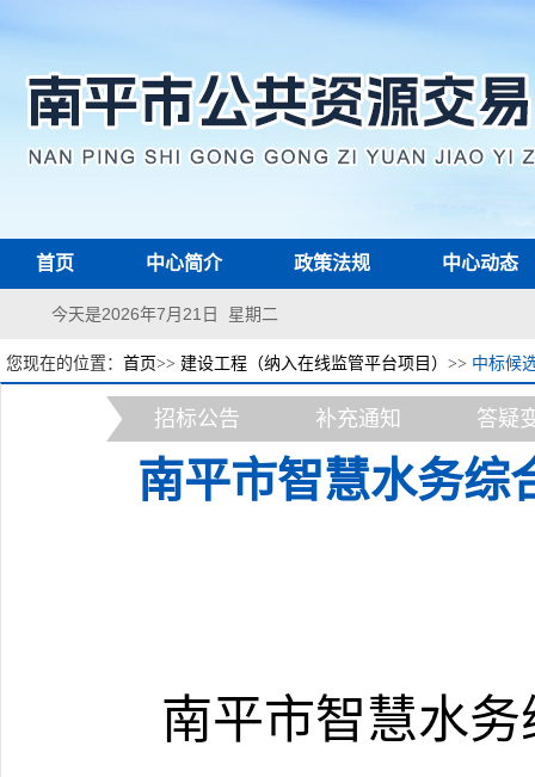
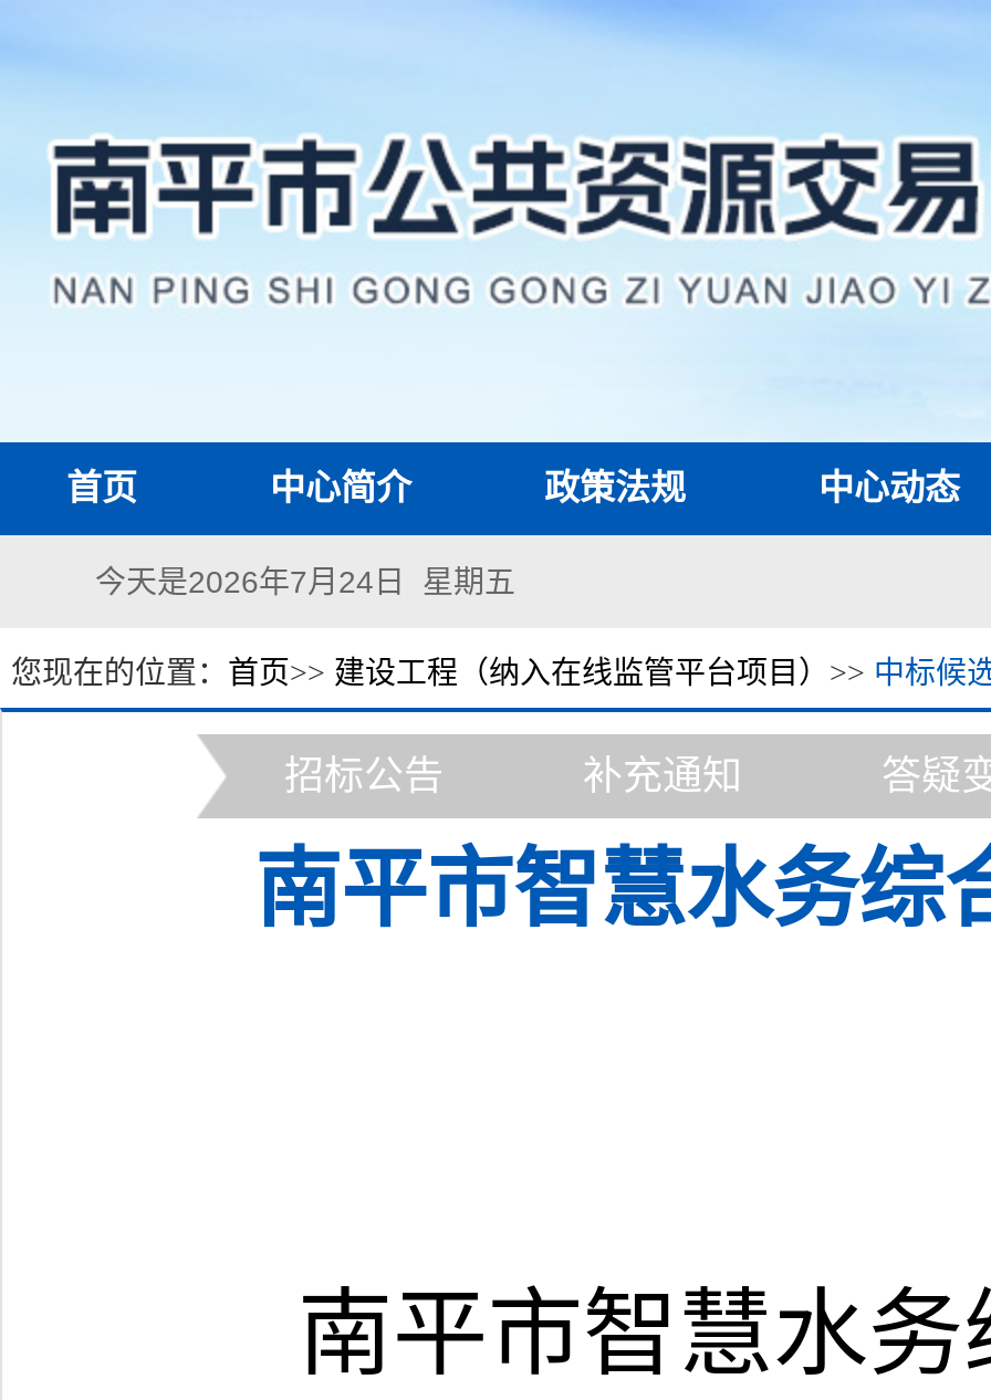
[37,304,278,323] 今天是2026年7月21日 星期二 -> [69,564,515,599] 今天是2026年7月24日 星期五

